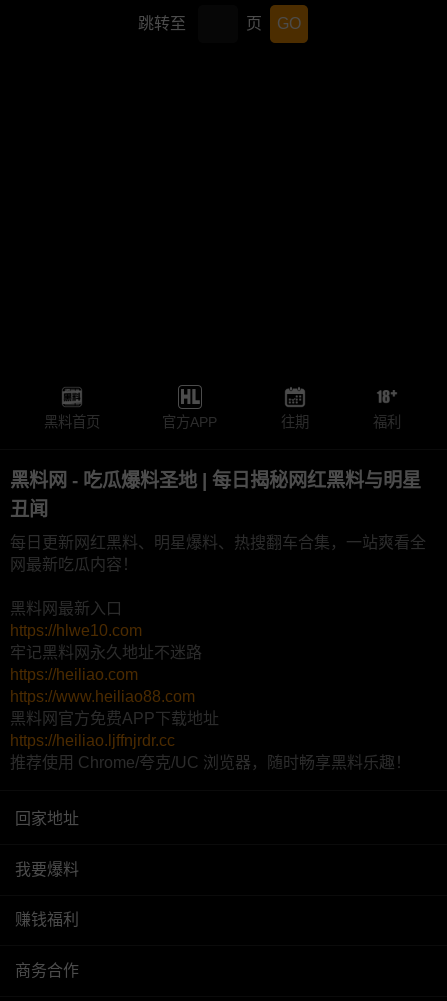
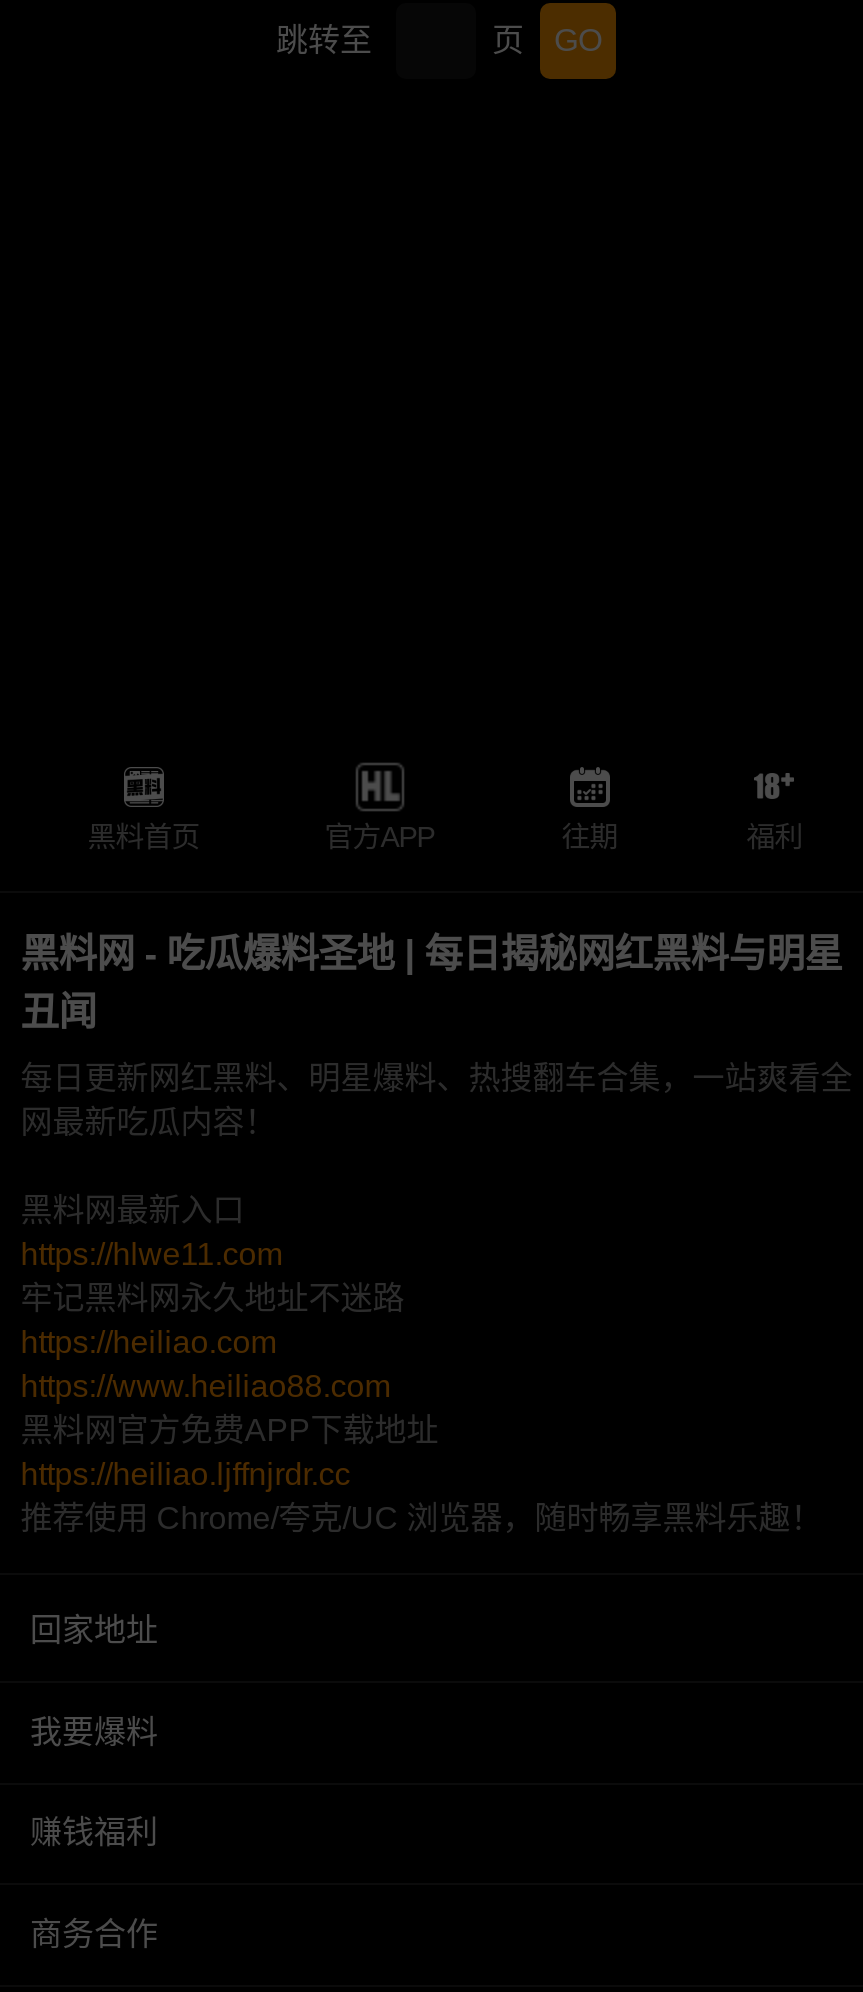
[10,622,142,639] https://hlwe10.com -> [20,1238,282,1272] https://hlwe11.com

